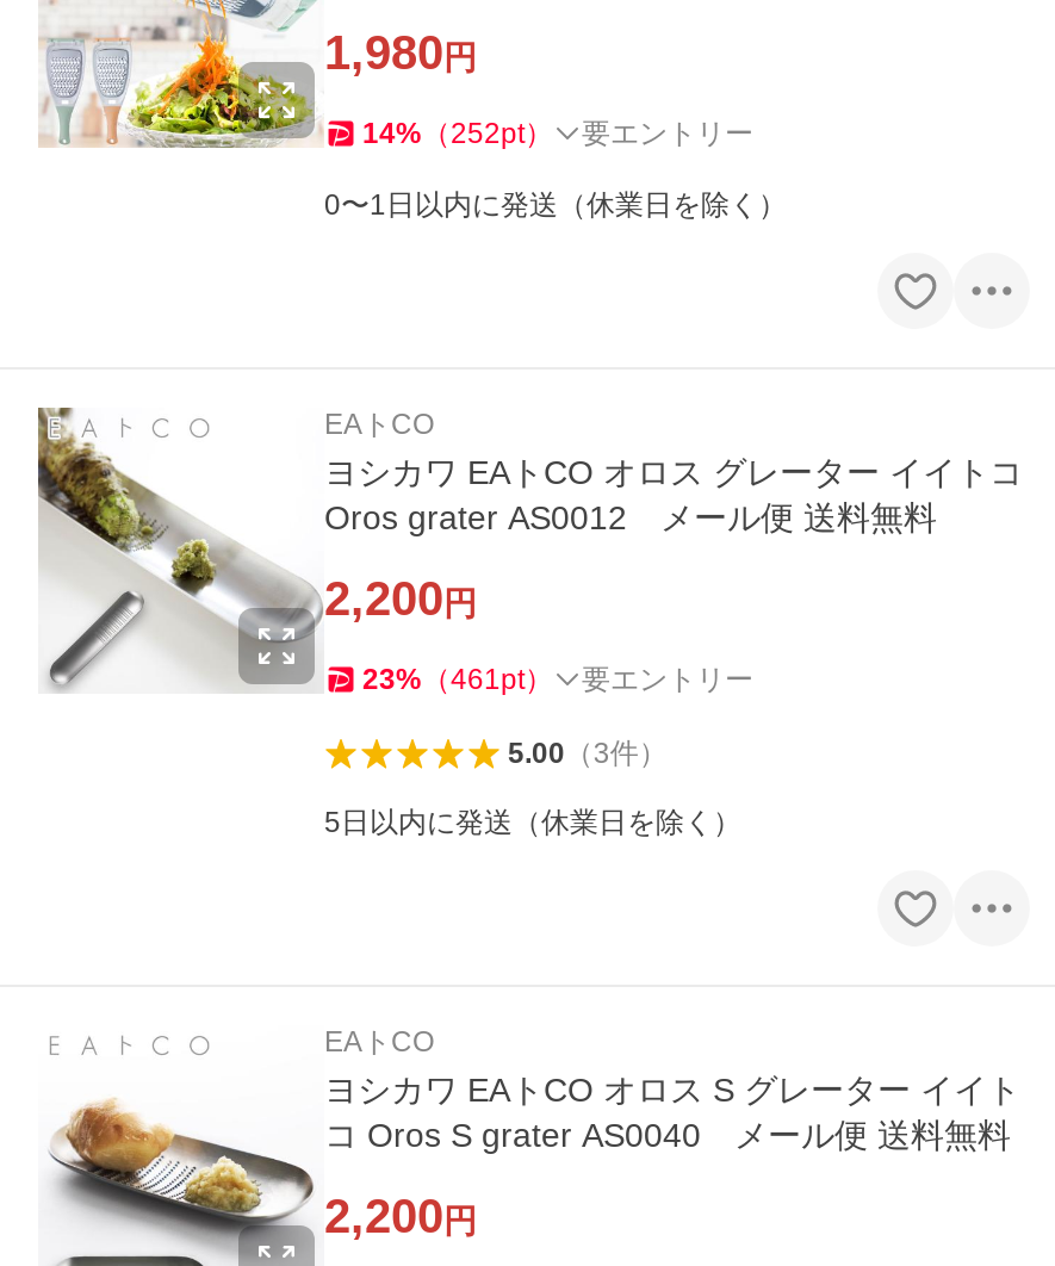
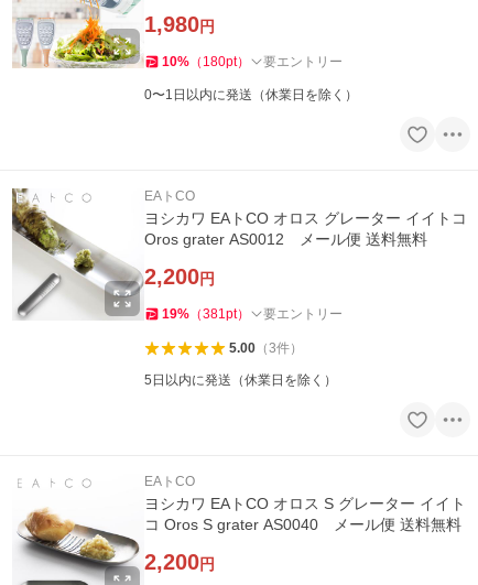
[362,117,753,151] 14%（252pt） 要エントリー -> [162,54,343,70] 10%（180pt） 要エントリー
[362,663,753,697] 23%（461pt） 要エントリー -> [162,306,343,322] 19%（381pt） 要エントリー

